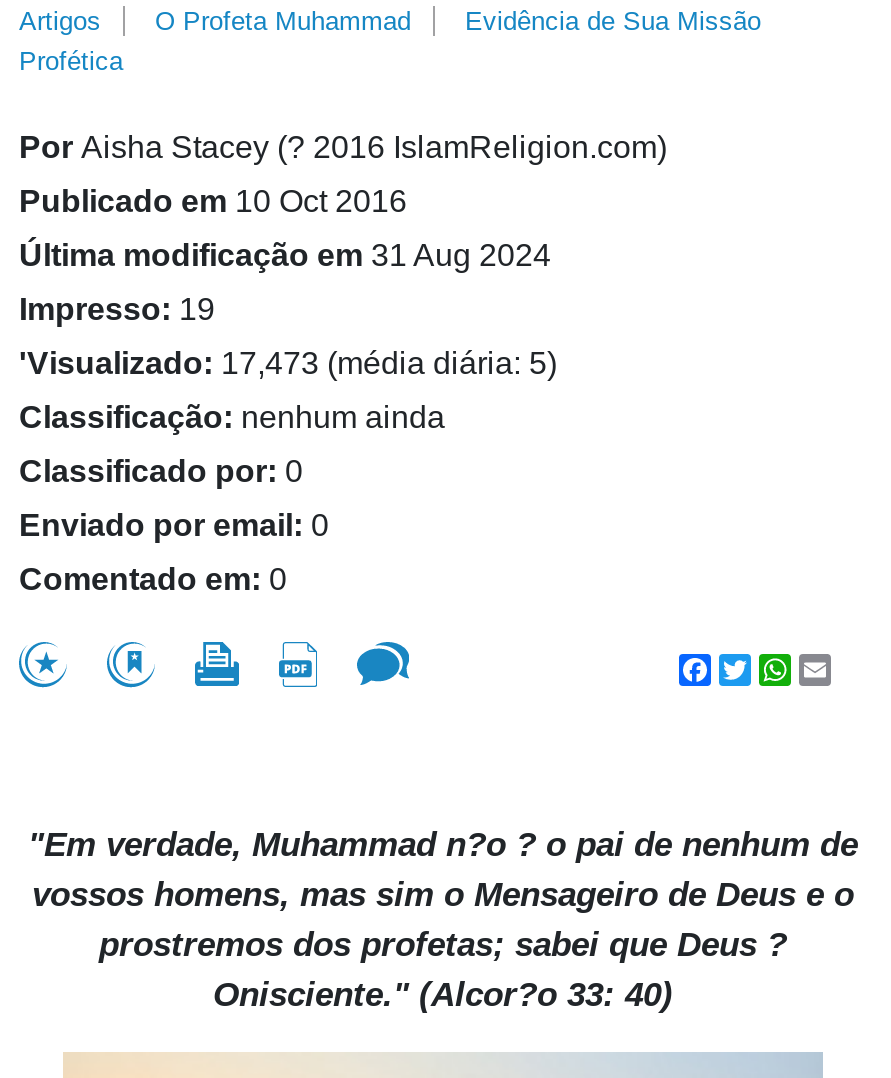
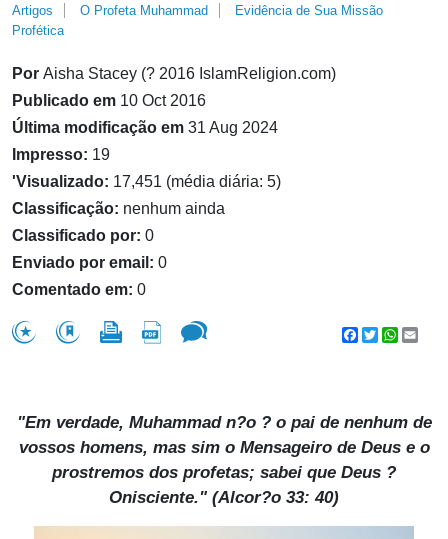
[19,346,557,380] 'Visualizado: 17,473 (média diária: 5) -> [12,173,281,190] 'Visualizado: 17,451 (média diária: 5)

